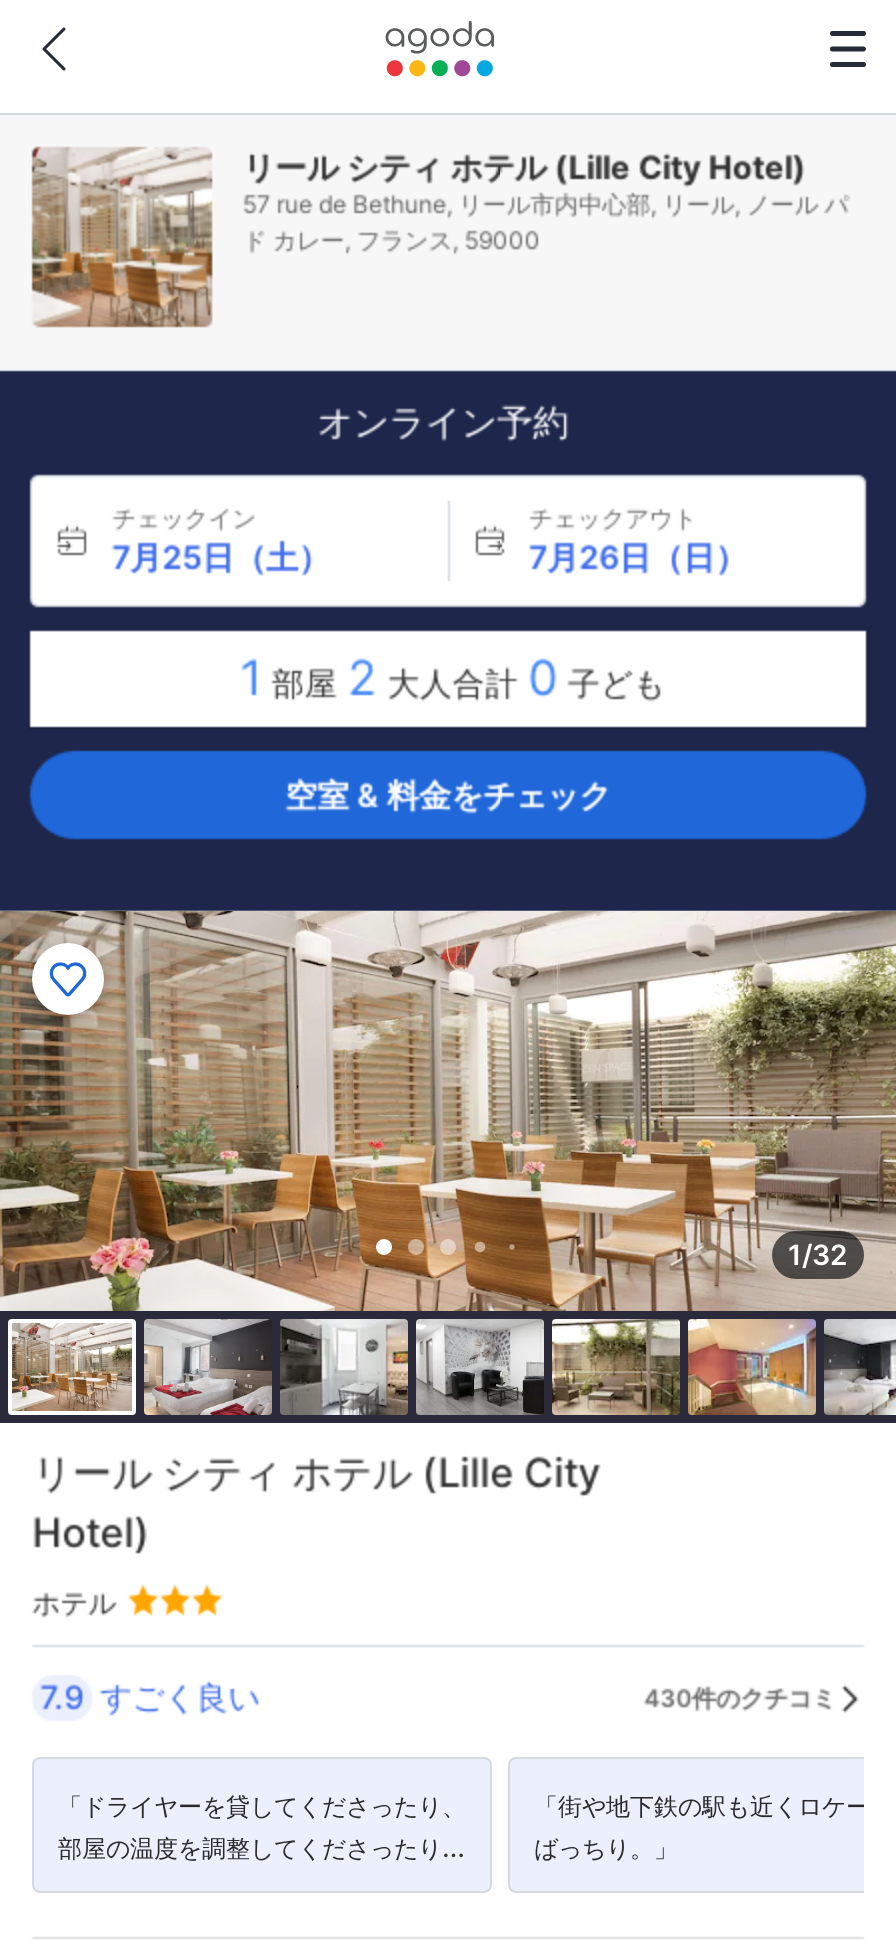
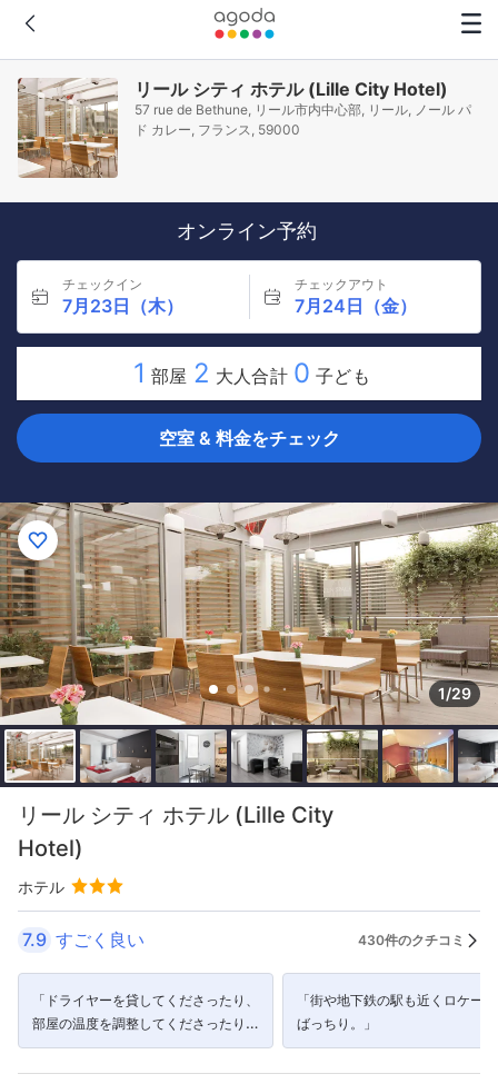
[112,537,330,577] 7月25日（土） -> [62,295,183,317] 7月23日（木）
[529,537,747,577] 7月26日（日） -> [294,295,416,317] 7月24日（金）
[788,1237,848,1271] 1/32 -> [438,684,471,703] 1/29

